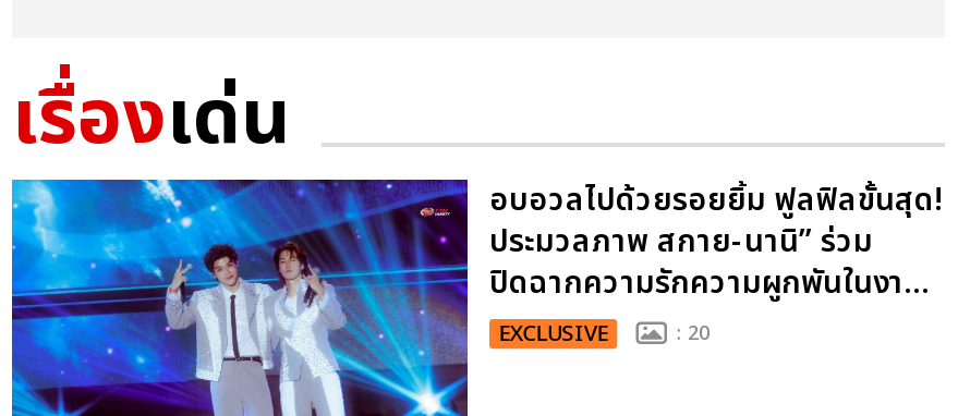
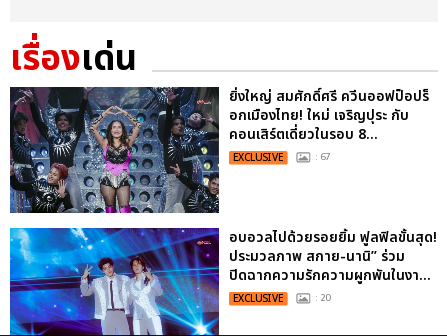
none -> [9,86,429,214] [image] | ยิ่งใหญ่ สมศักดิ์ศรี ควีนออฟป็อปร็ | อกเมืองไทย! ใหม่ เจริญปุระ กับ | คอนเสิร์ตเดี่ยวในรอบ 8... | EXCLUSIVE | : 67

